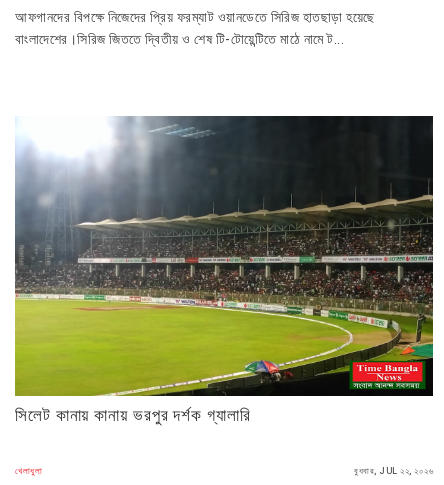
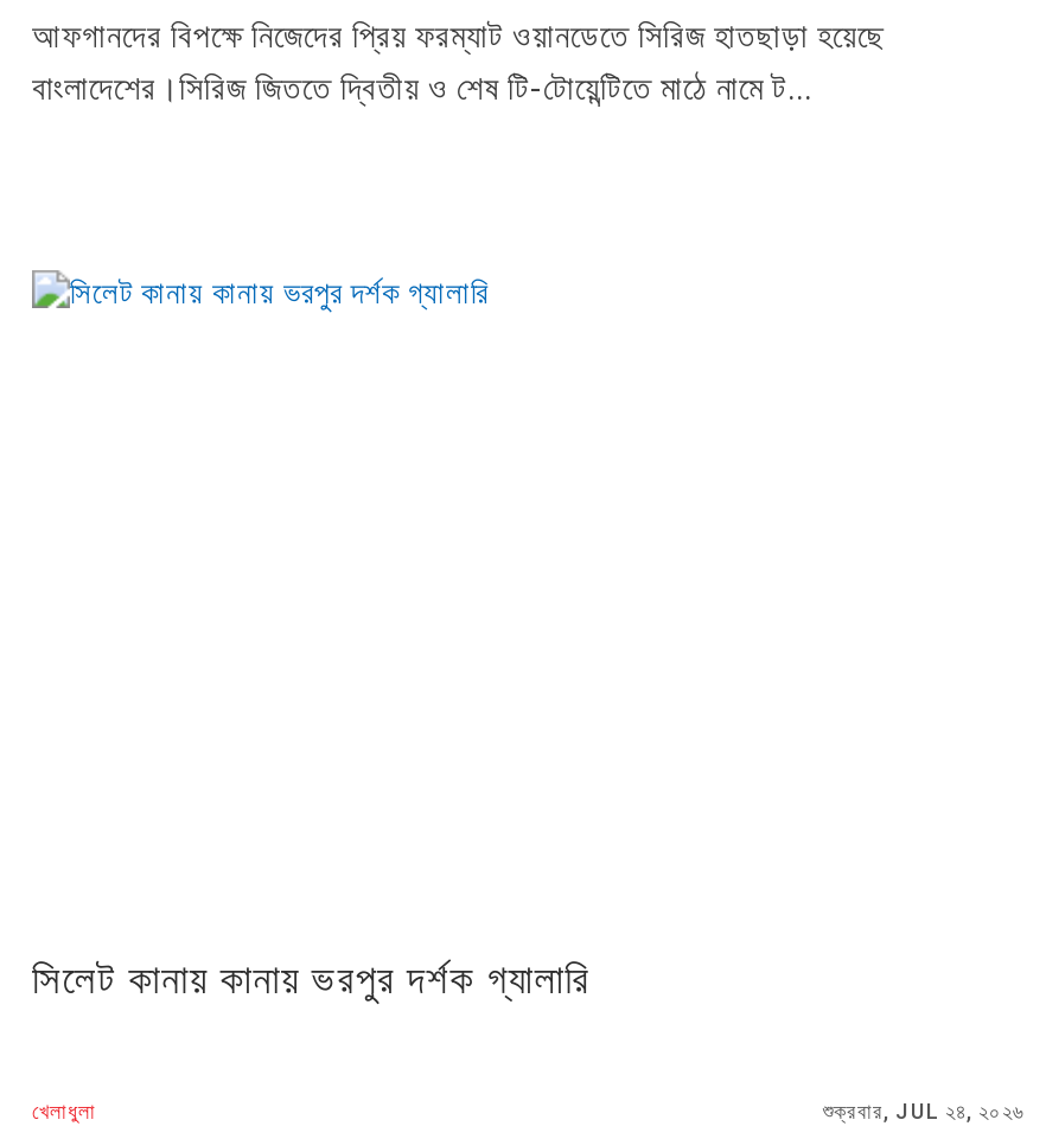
[14,115,434,397] [image] -> none
[354,466,433,476] বুধবার, JUL ২২, ২০২৬ -> [823,1099,1023,1123] শুক্রবার, JUL ২৪, ২০২৬

